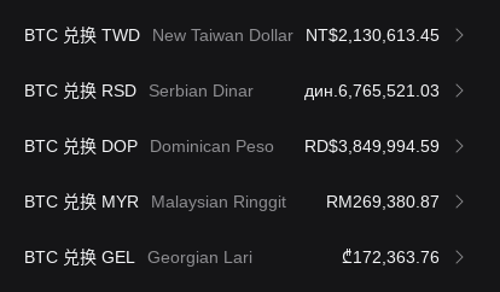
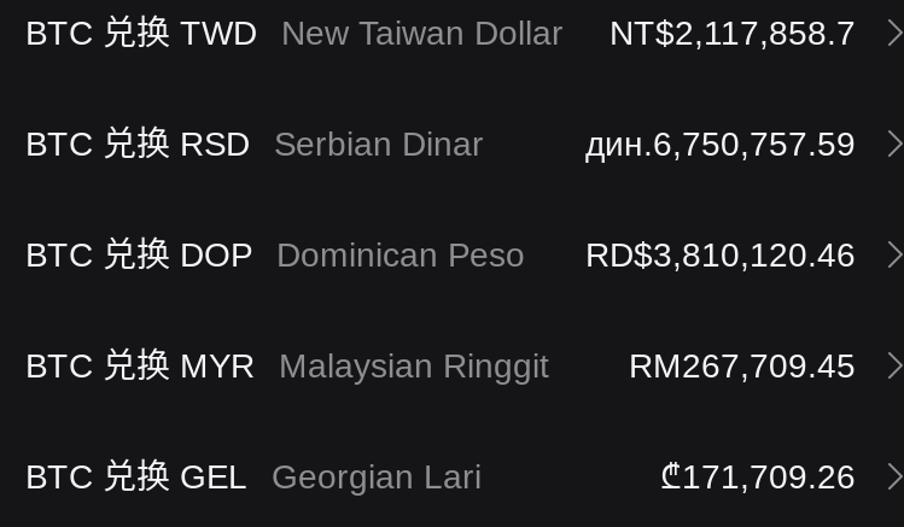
[24,25,440,44] BTC 兑换 TWD New Taiwan Dollar NT$2,130,613.45 -> [25,13,856,51] BTC 兑换 TWD New Taiwan Dollar NT$2,117,858.7
[304,81,440,100] дин.6,765,521.03 -> [585,124,856,162] дин.6,750,757.59
[24,136,440,155] BTC 兑换 DOP Dominican Peso RD$3,849,994.59 -> [25,235,856,273] BTC 兑换 DOP Dominican Peso RD$3,810,120.46
[326,192,440,211] RM269,380.87 -> [629,346,856,384] RM267,709.45
[342,247,440,266] ₾172,363.76 -> [660,457,856,495] ₾171,709.26

